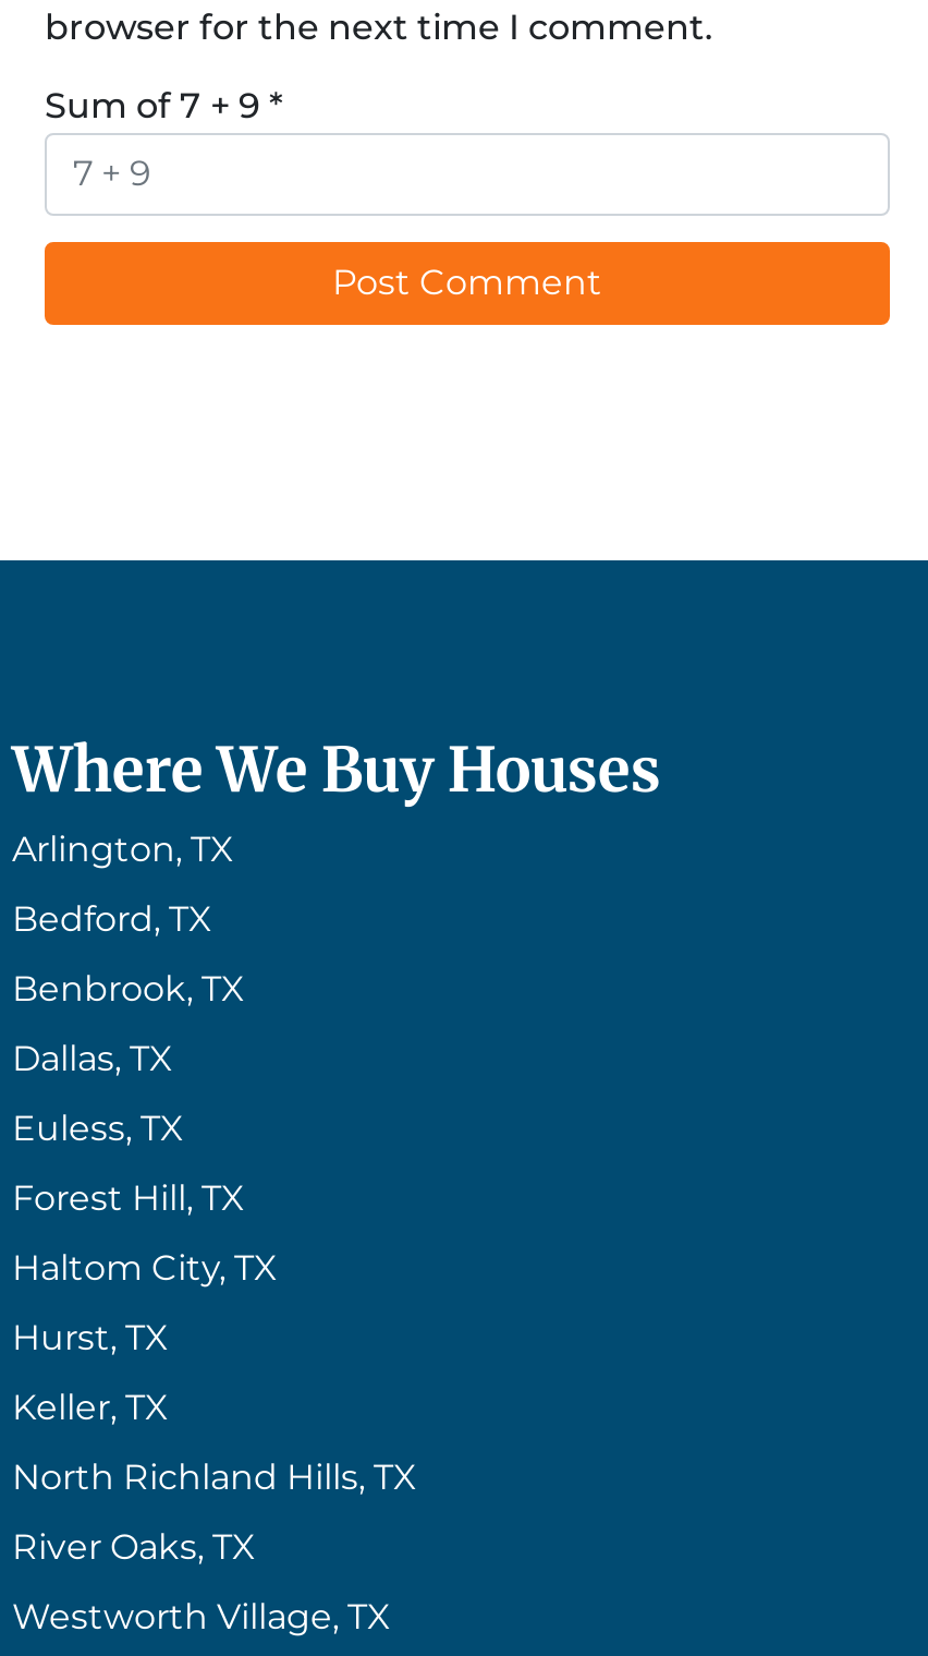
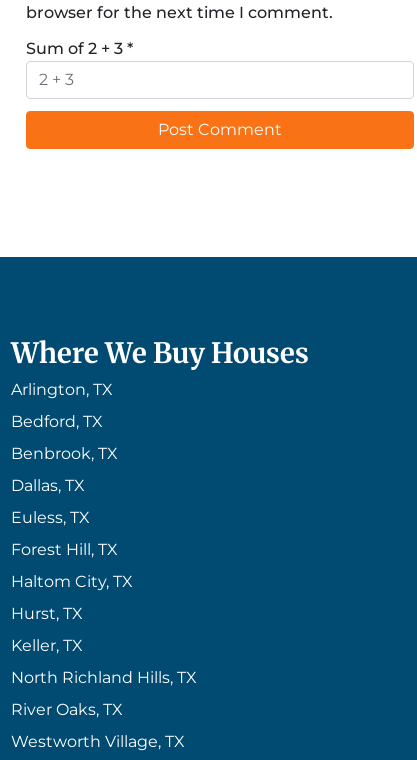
[45,85,282,126] Sum of 7 + 9 * -> [26,39,133,58] Sum of 2 + 3 *

